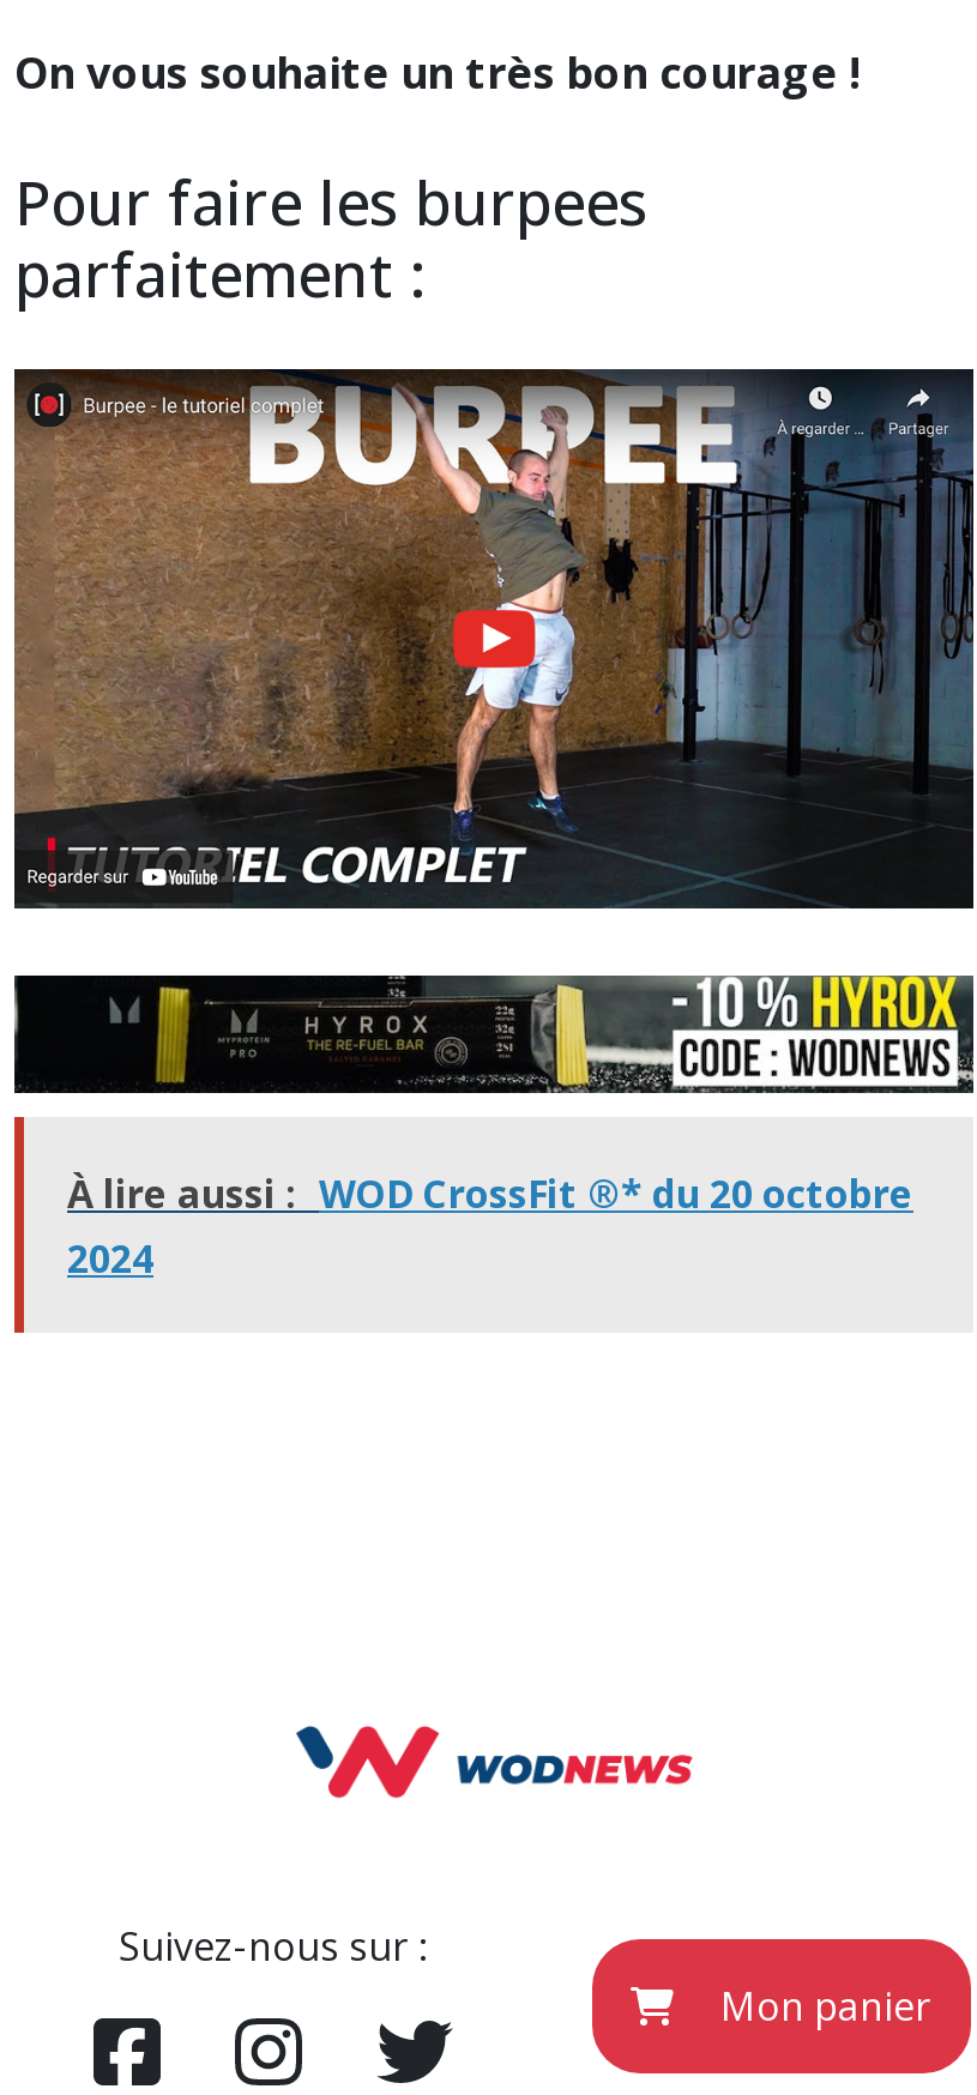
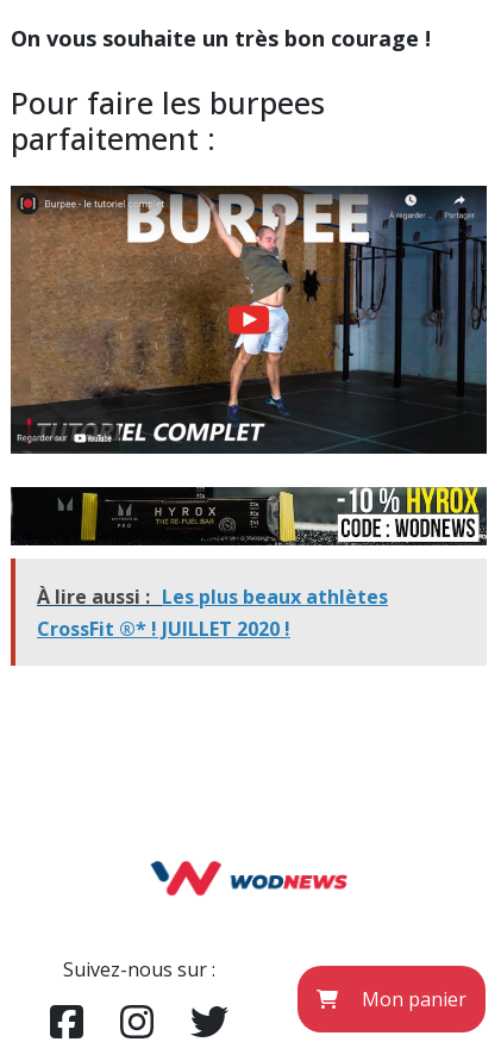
[67,1168,913,1286] À lire aussi : WOD CrossFit ®* du 20 octobre | 2024 -> [37,583,388,641] À lire aussi : Les plus beaux athlètes | CrossFit ®* ! JUILLET 2020 !

